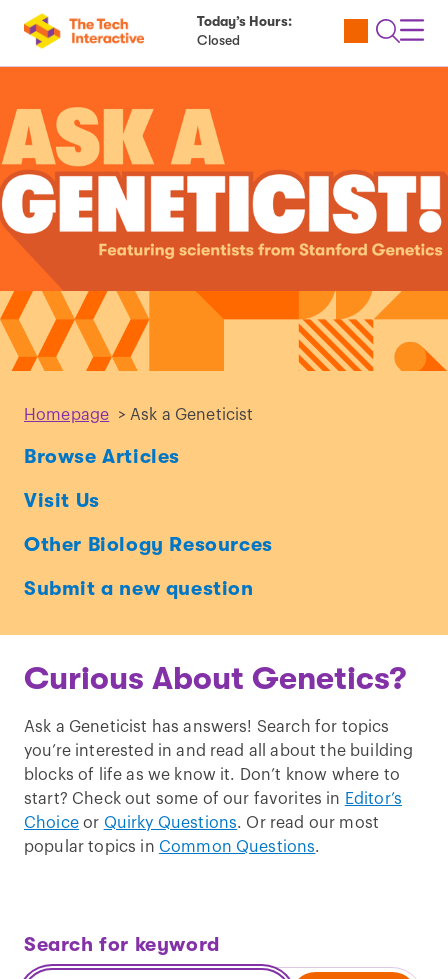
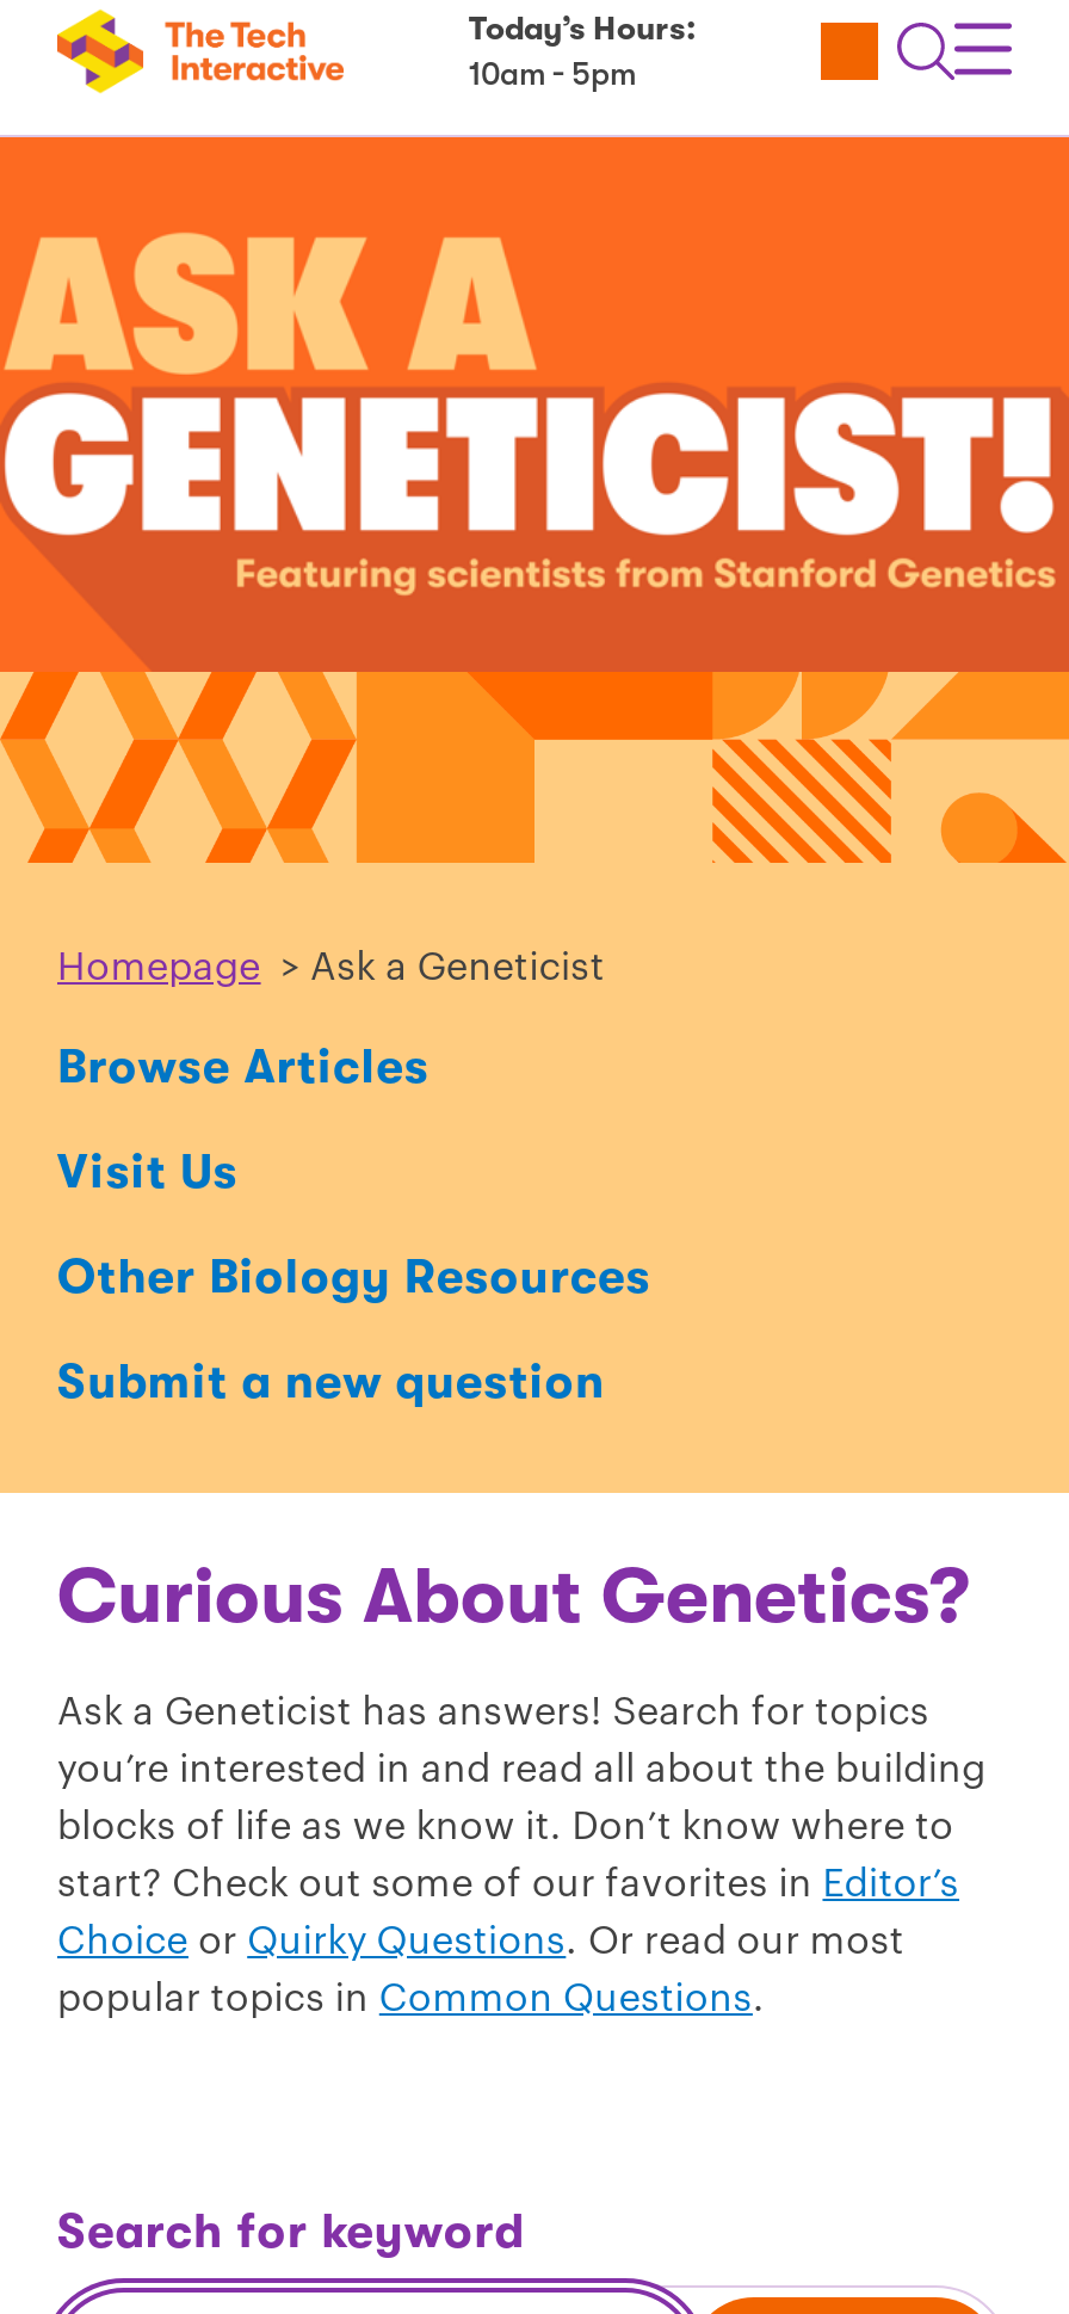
[196,33,239,48] Closed -> [469,56,636,92] 10am - 5pm

